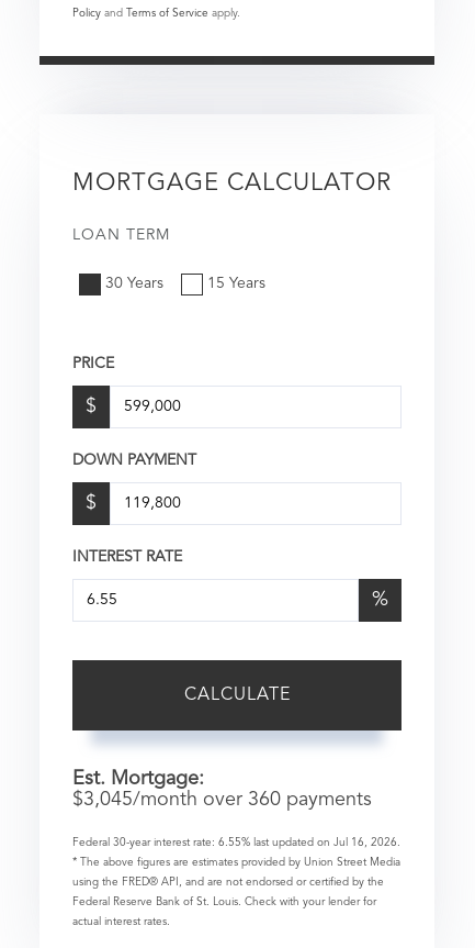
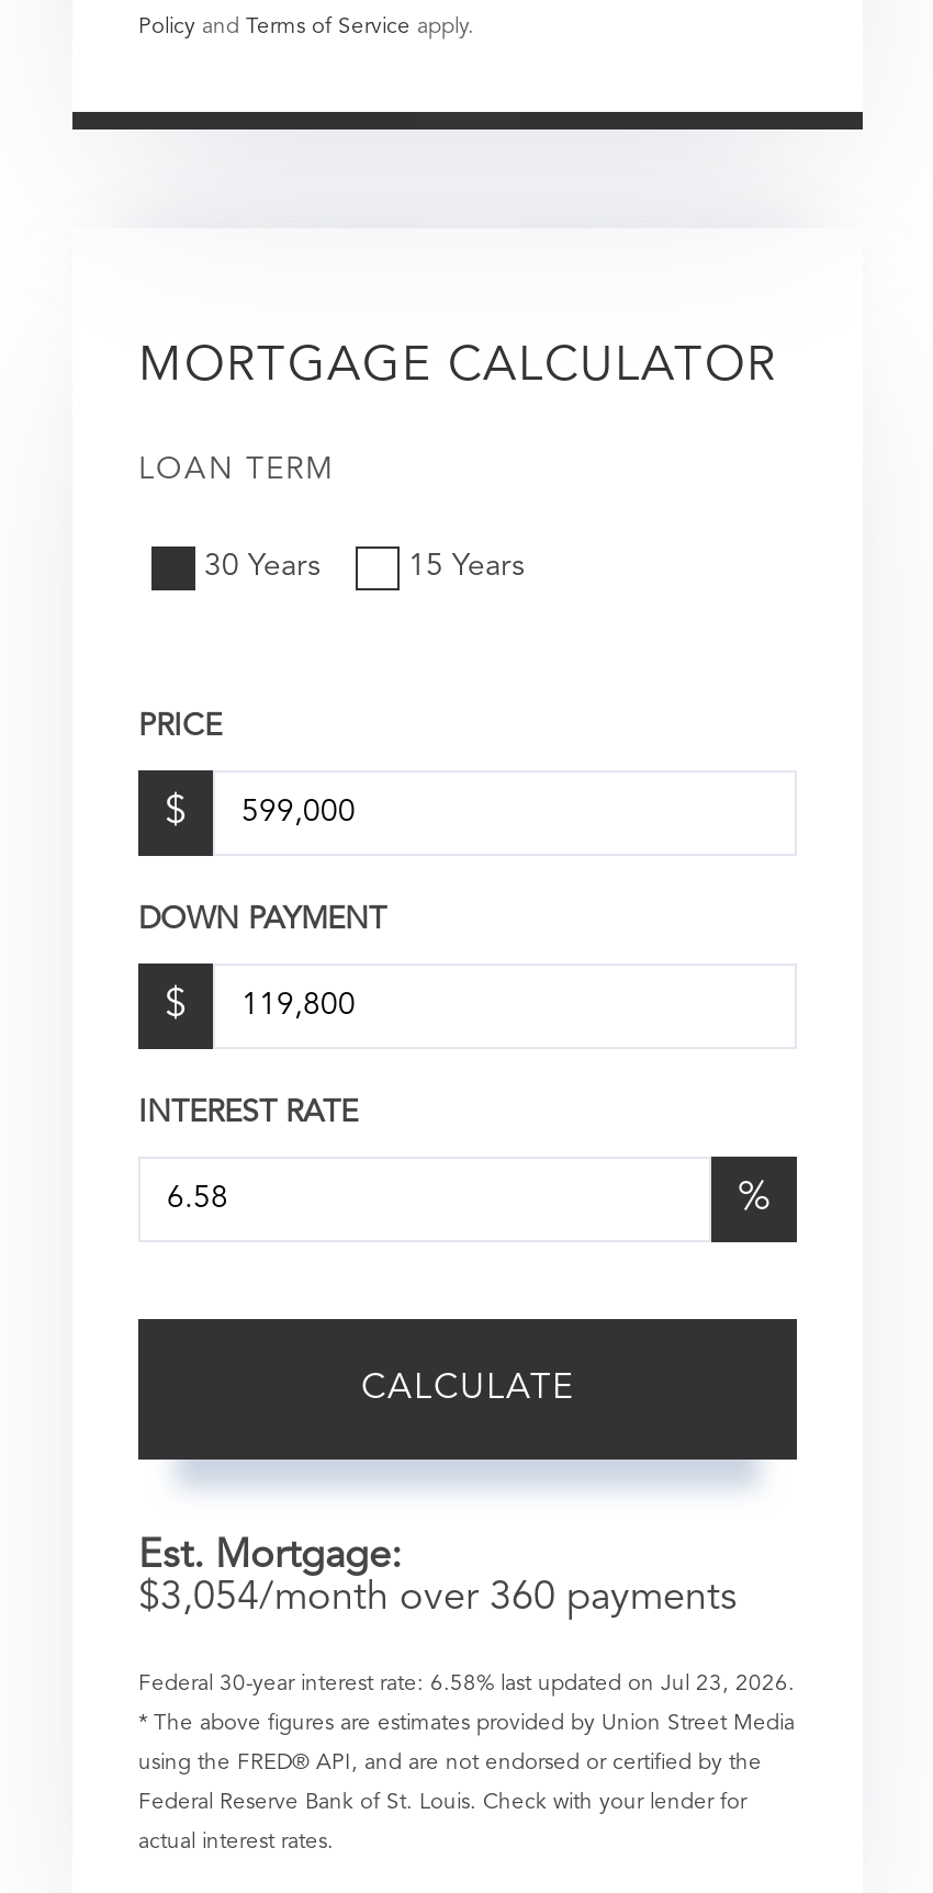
[72,790,372,809] $3,045/month over 360 payments -> [138,1578,738,1617] $3,054/month over 360 payments
[72,837,400,848] Federal 30-year interest rate: 6.55% last updated on Jul 16, 2026. -> [138,1672,795,1694] Federal 30-year interest rate: 6.58% last updated on Jul 23, 2026.

